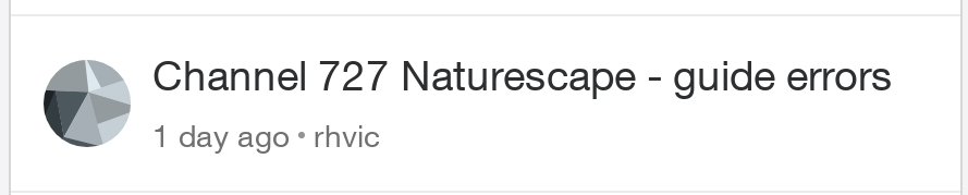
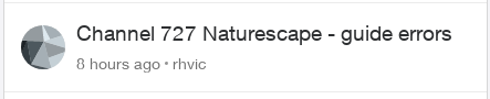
[152,117,381,154] 1 day ago rhvic -> [76,54,207,73] 8 hours ago rhvic

